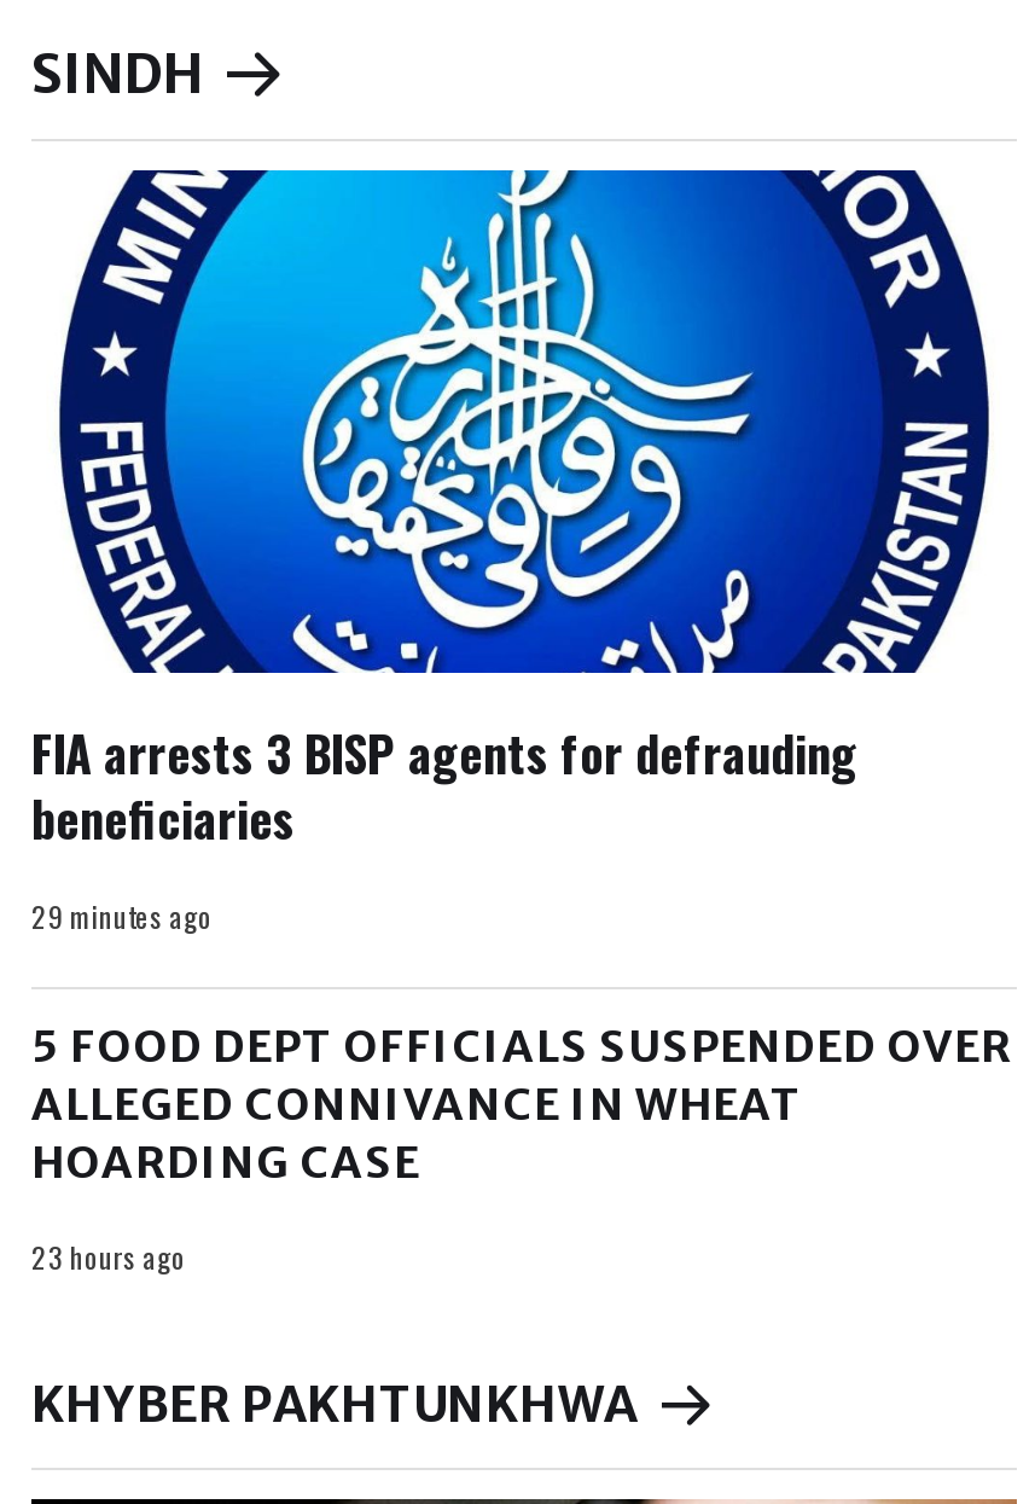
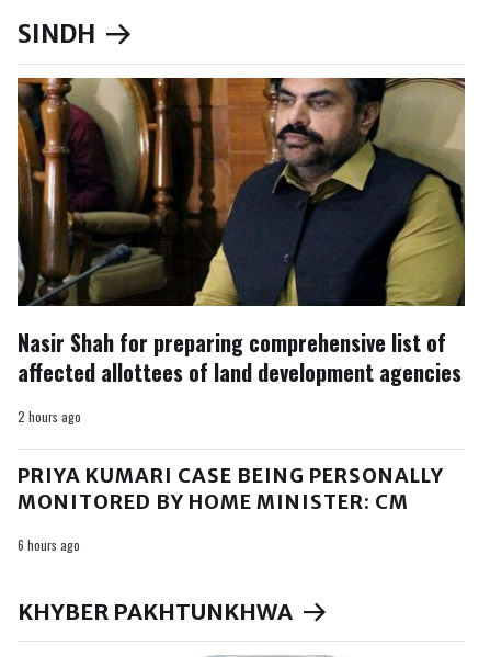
[31,168,1017,853] [image] | FIA arrests 3 BISP agents for defrauding | beneficiaries -> [16,77,466,388] [image] | Nasir Shah for preparing comprehensive list of | affected allottees of land development agencies
[31,894,213,935] 29 minutes ago -> [18,406,81,425] 2 hours ago
[31,1017,1012,1189] 5 FOOD DEPT OFFICIALS SUSPENDED OVER | ALLEGED CONNIVANCE IN WHEAT | HOARDING CASE -> [18,462,444,514] PRIYA KUMARI CASE BEING PERSONALLY | MONITORED BY HOME MINISTER: CM
[31,1235,186,1276] 23 hours ago -> [18,535,80,553] 6 hours ago

